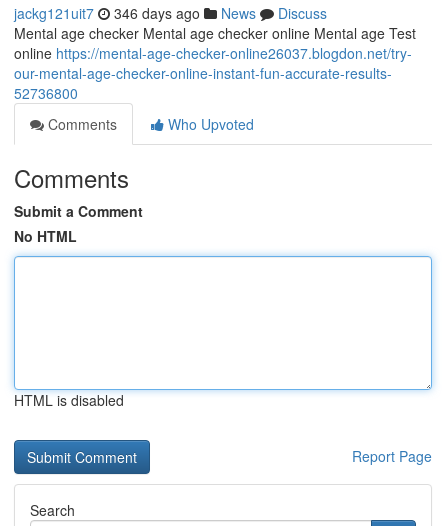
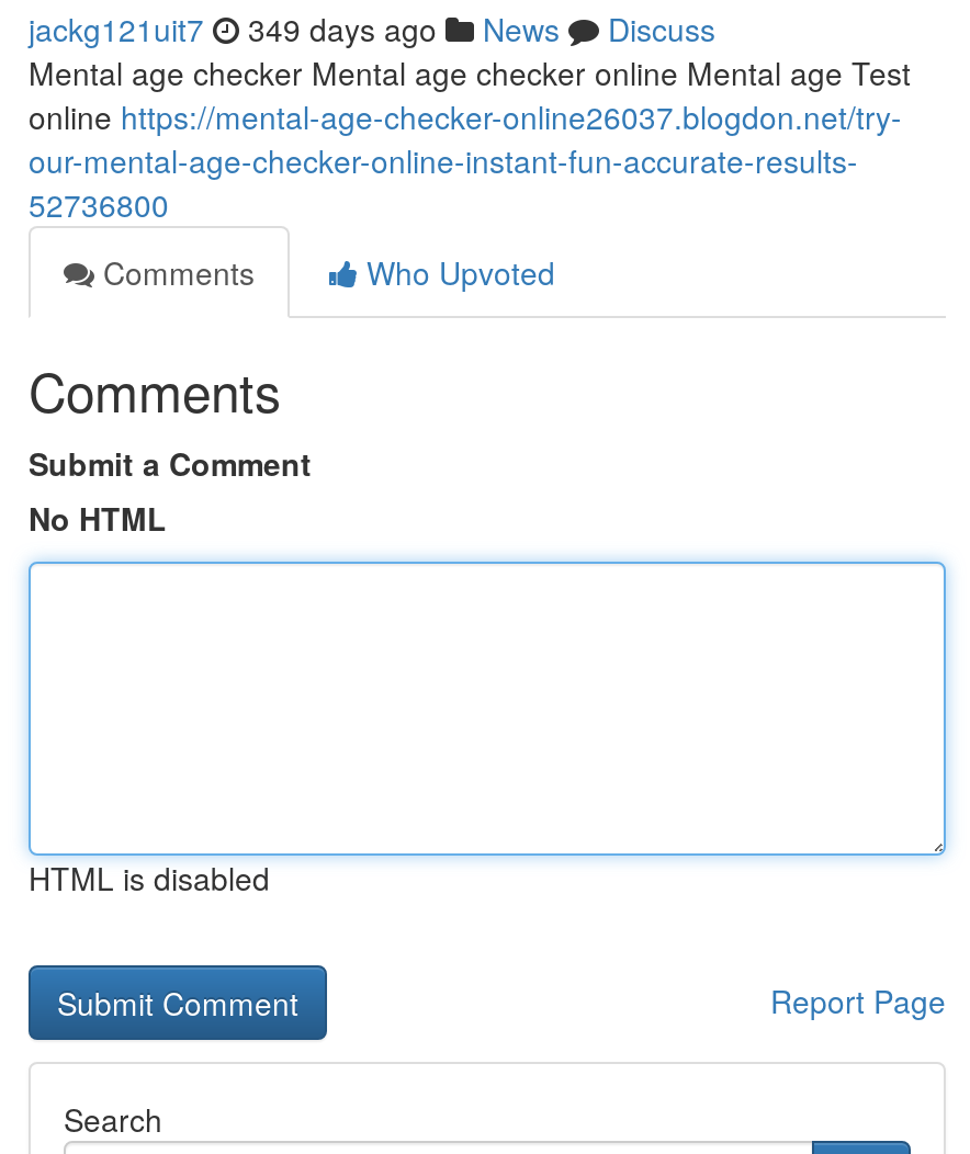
[14,3,327,23] jackg121uit7 346 days ago News Discuss -> [29,7,715,50] jackg121uit7 349 days ago News Discuss

